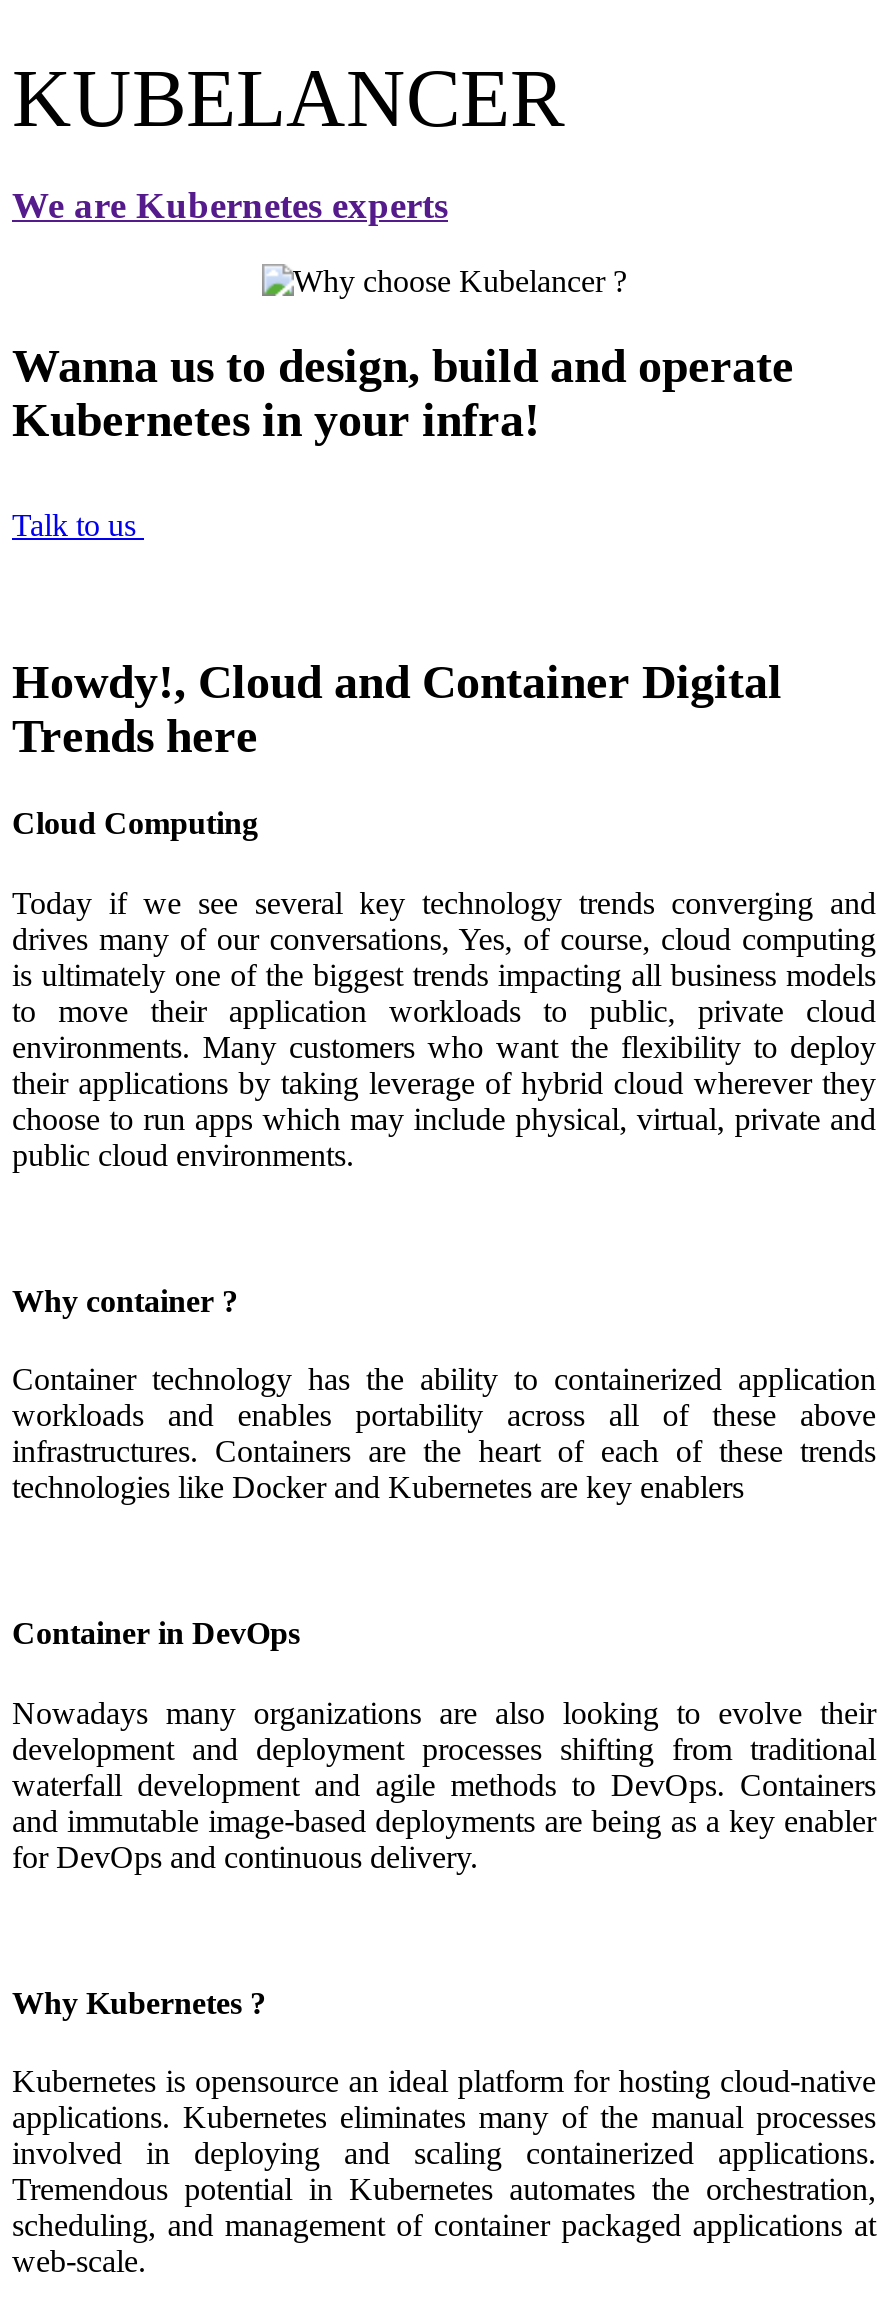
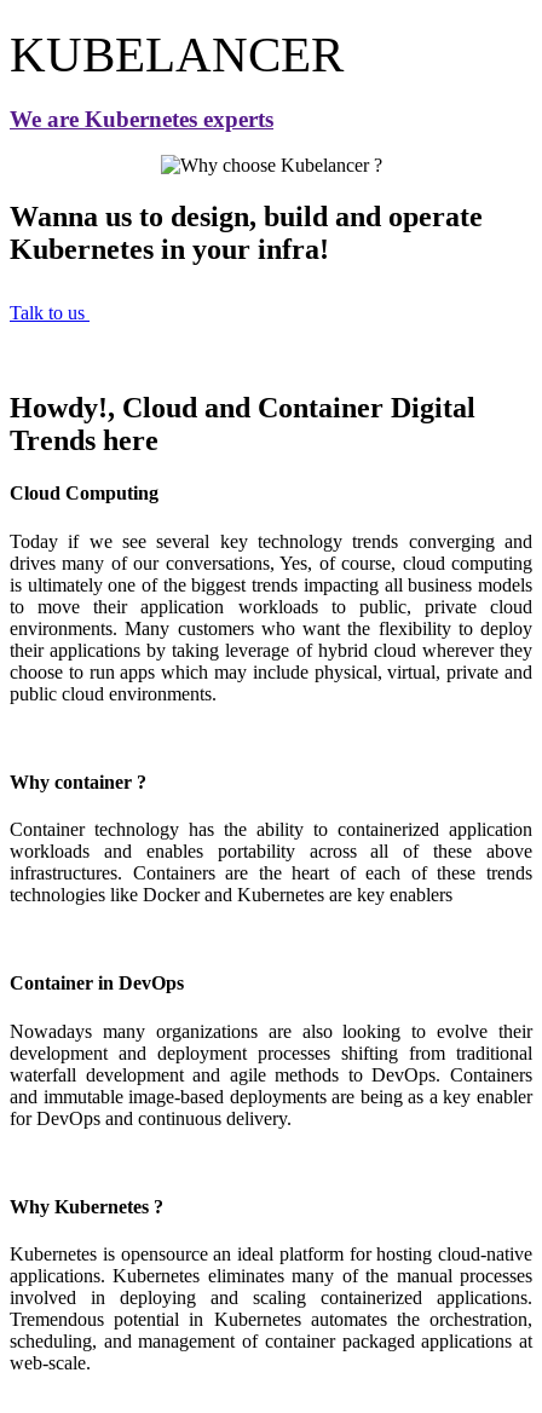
[12,183,292,225] We are Kubernet -> [10,106,273,132] We are Kubernetes experts

